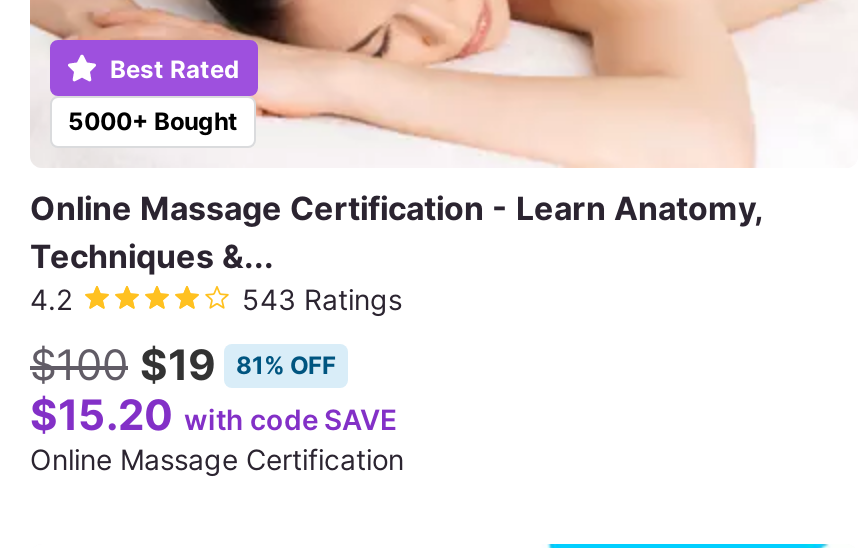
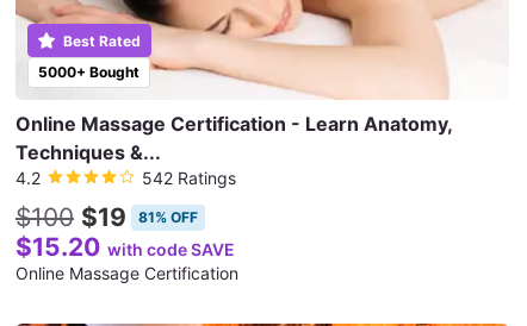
[242,282,402,316] 543 Ratings -> [142,168,236,188] 542 Ratings

